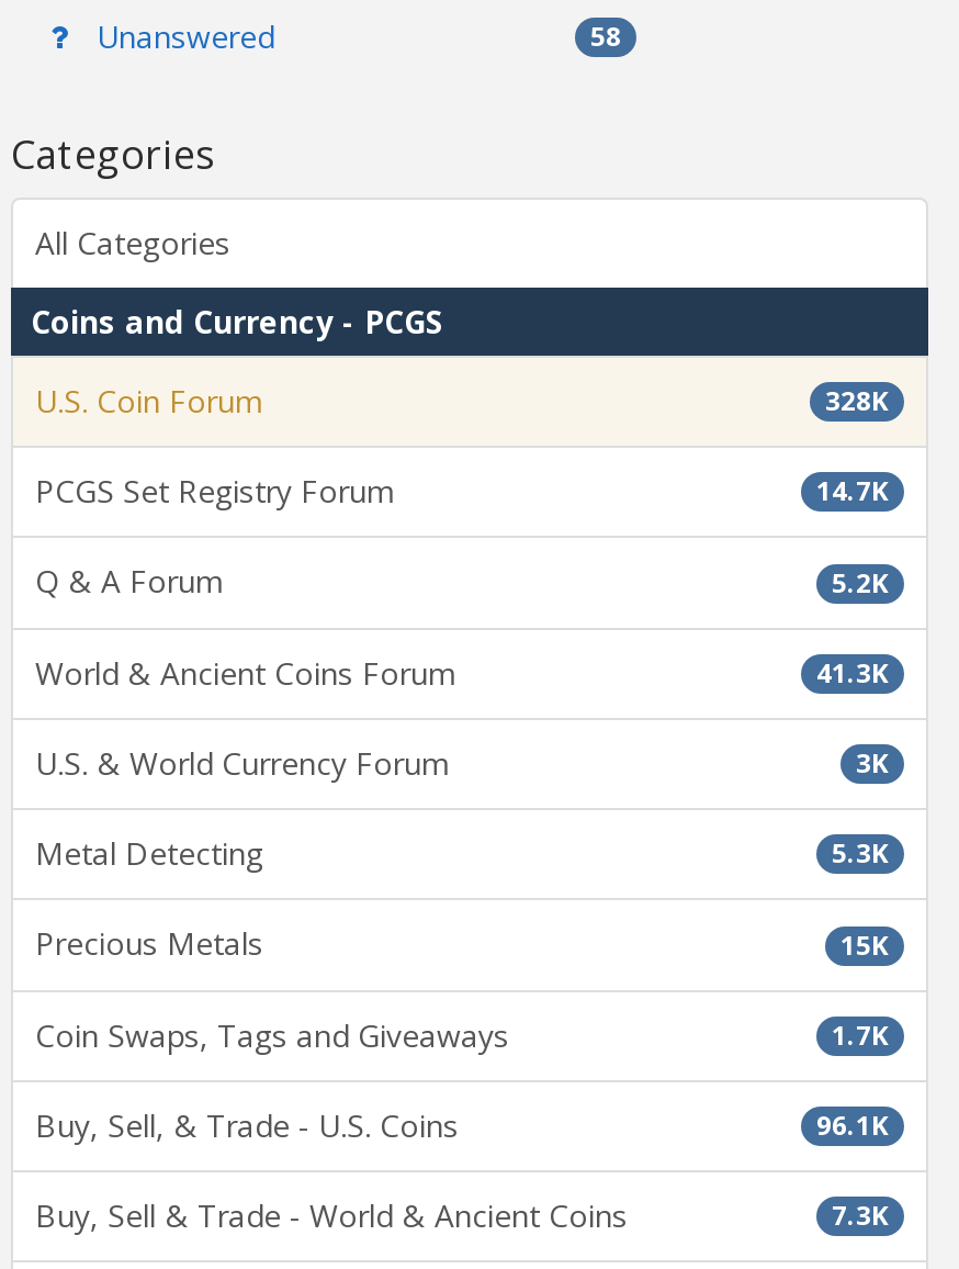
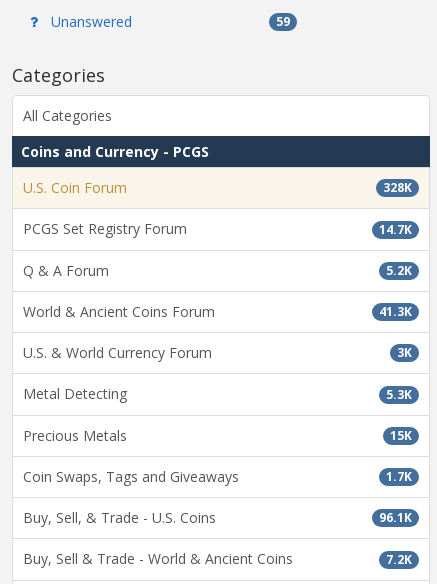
[590,18,621,55] 58 -> [276,13,290,30] 59
[832,1198,889,1235] 7.3K -> [386,550,412,567] 7.2K

